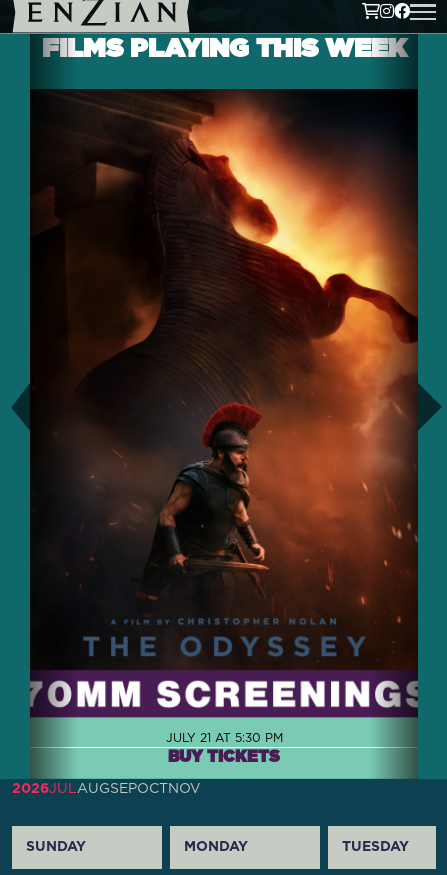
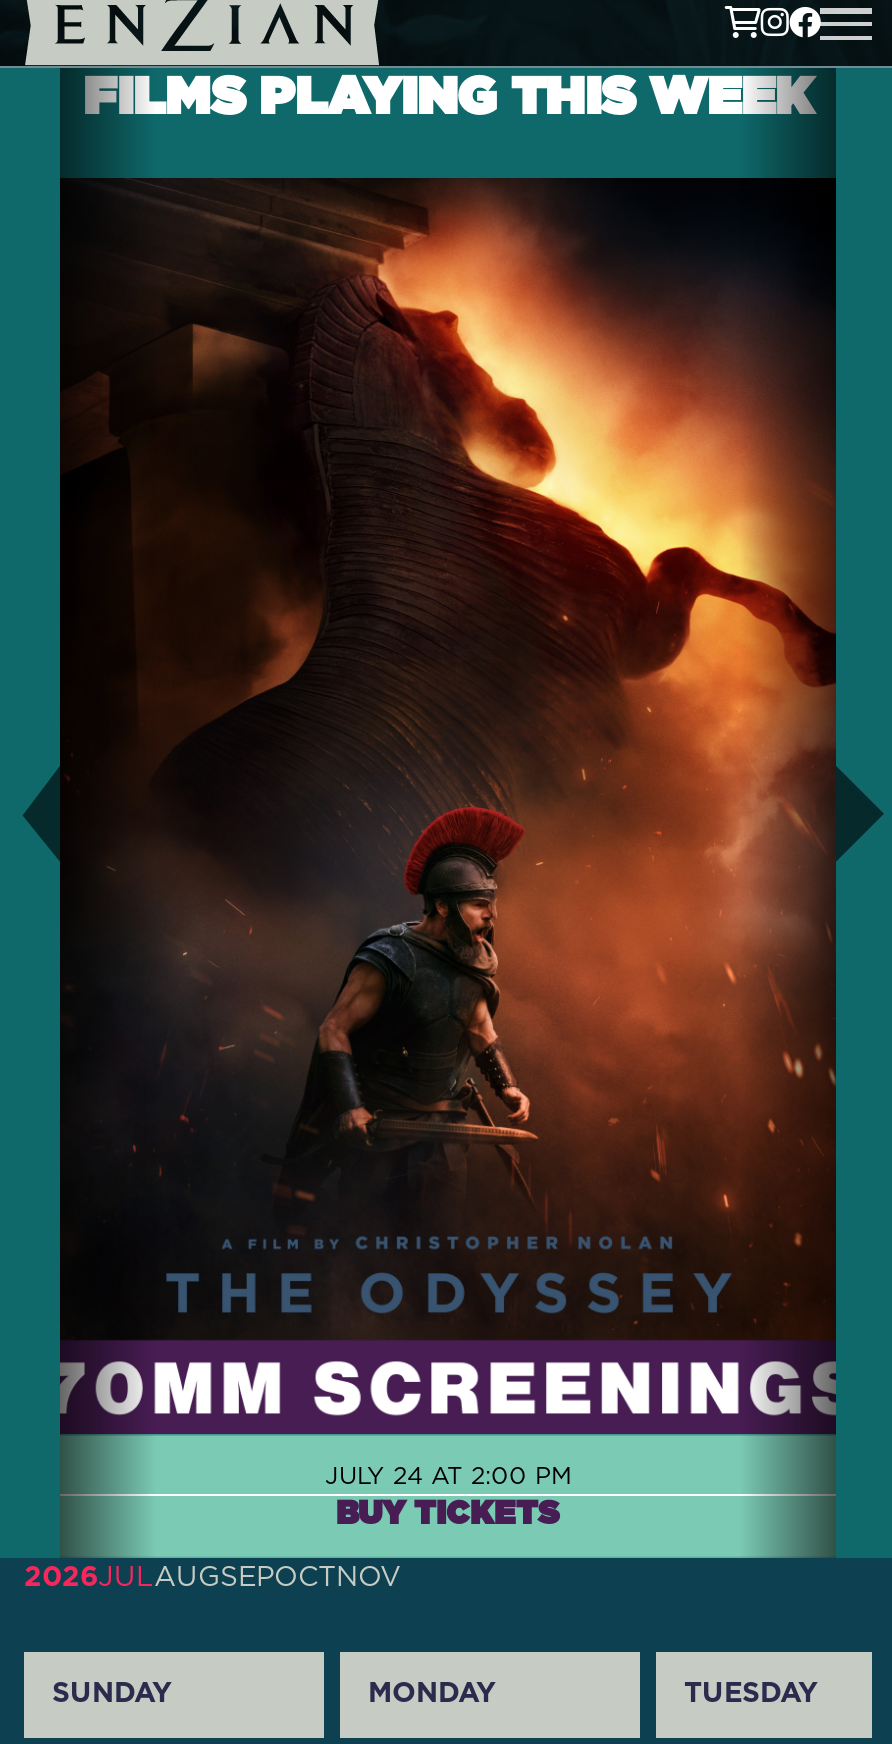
[165,732,282,744] JULY 21 AT 5:30 PM -> [325,1465,571,1489] JULY 24 AT 2:00 PM

